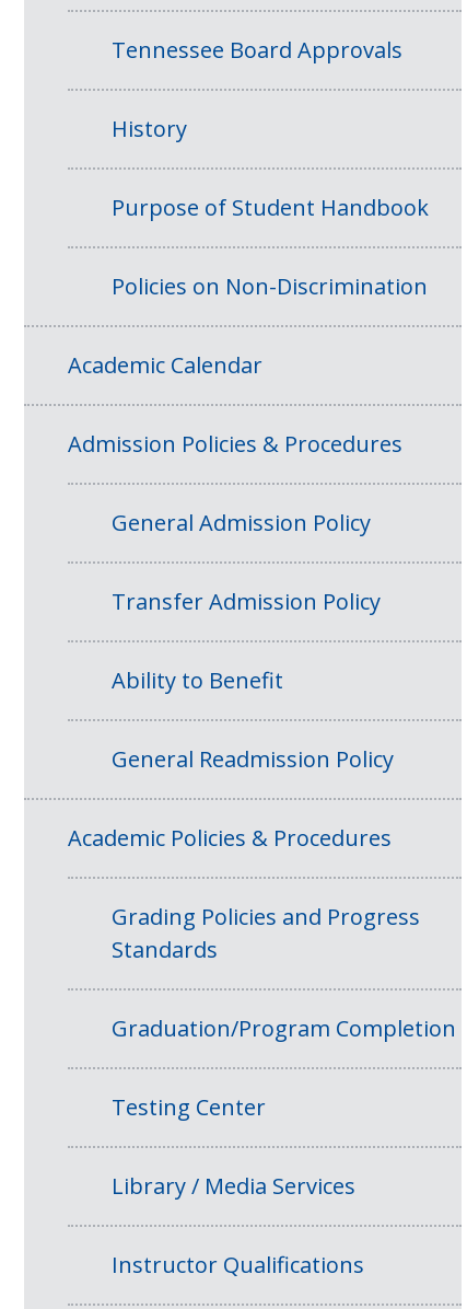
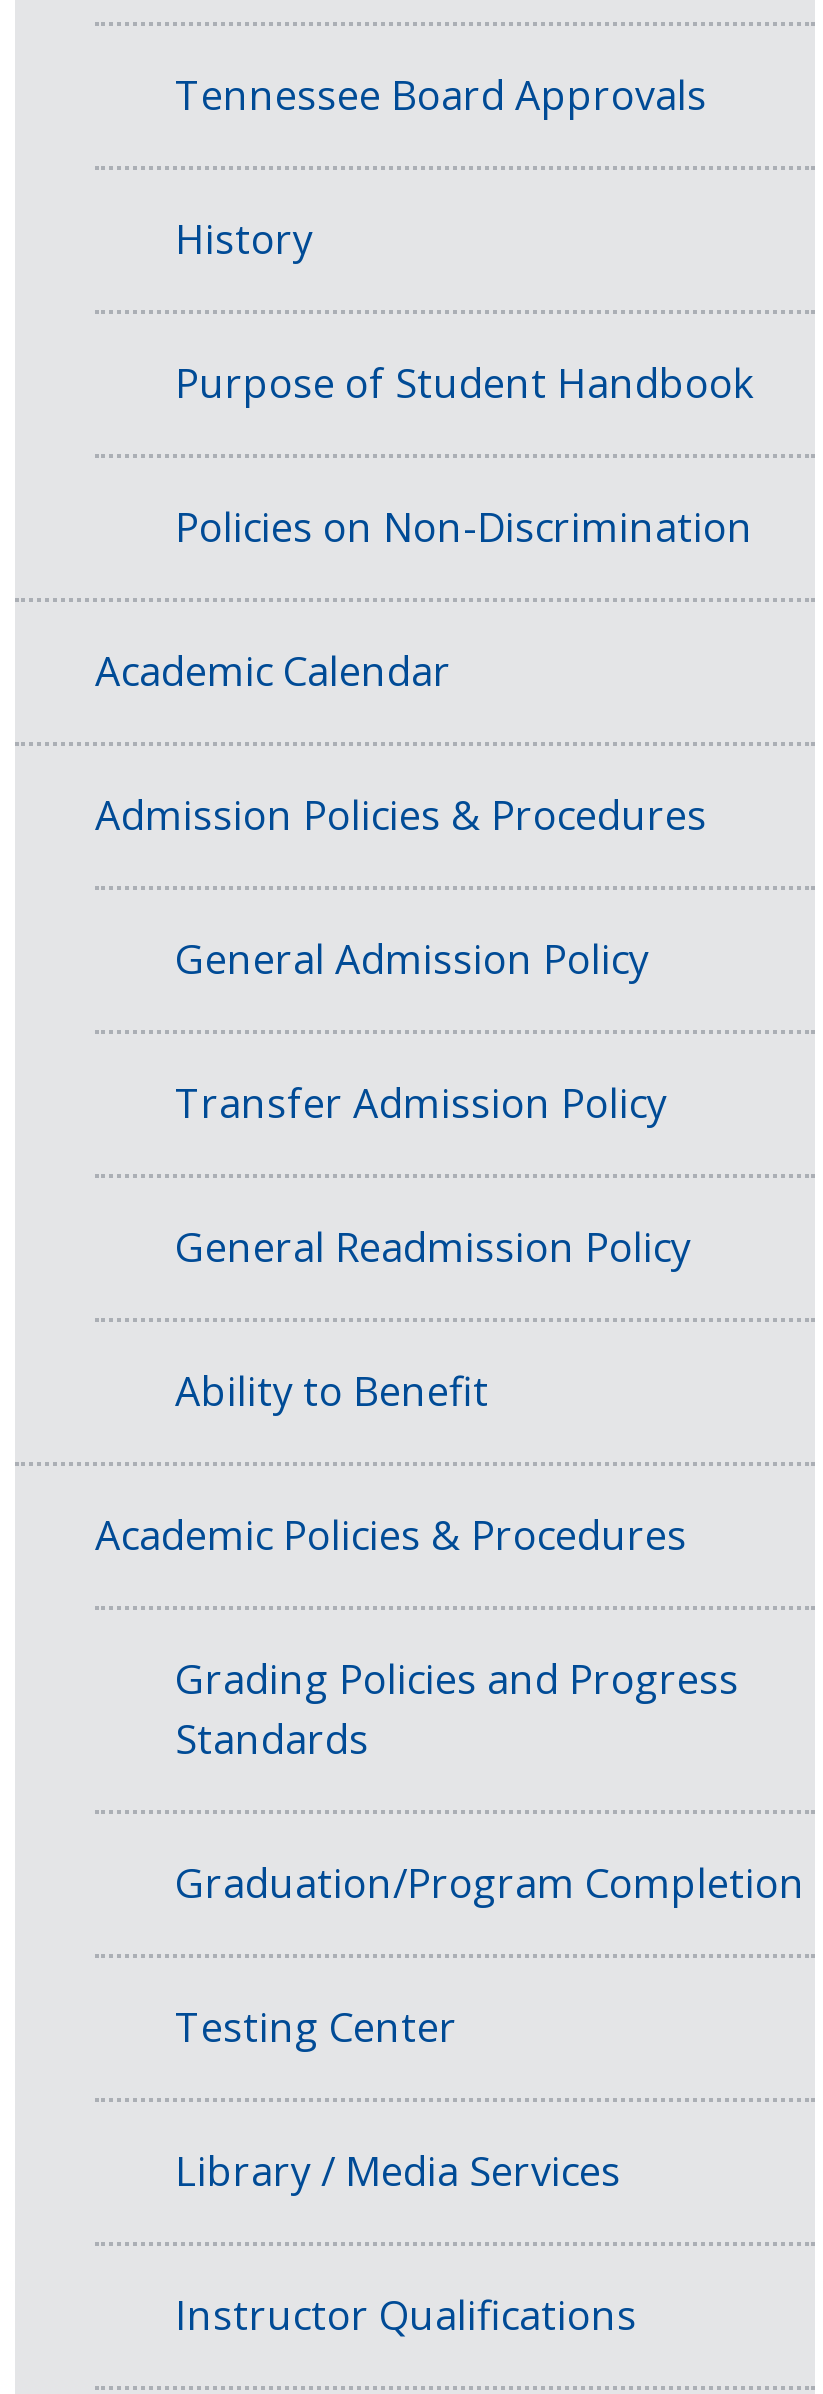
moved [112,665,283,695] -> [175,1364,489,1418]: Ability to Benefit
moved [112,744,394,774] -> [175,1220,691,1274]: General Readmission Policy

